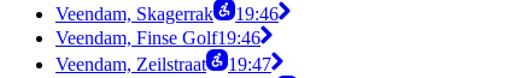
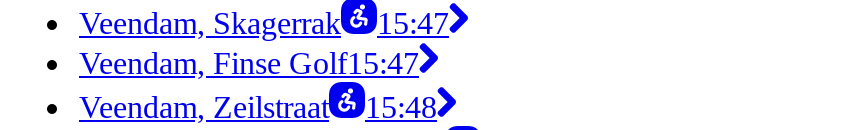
[55,4,279,24] Veendam, Skagerrak 19:46 -> [79,6,449,40] Veendam, Skagerrak 15:47
[55,28,261,48] Veendam, Finse Golf19:46 -> [79,46,419,80] Veendam, Finse Golf15:47
[55,54,271,75] Veendam, Zeilstraat 19:47 -> [79,90,437,124] Veendam, Zeilstraat 15:48

